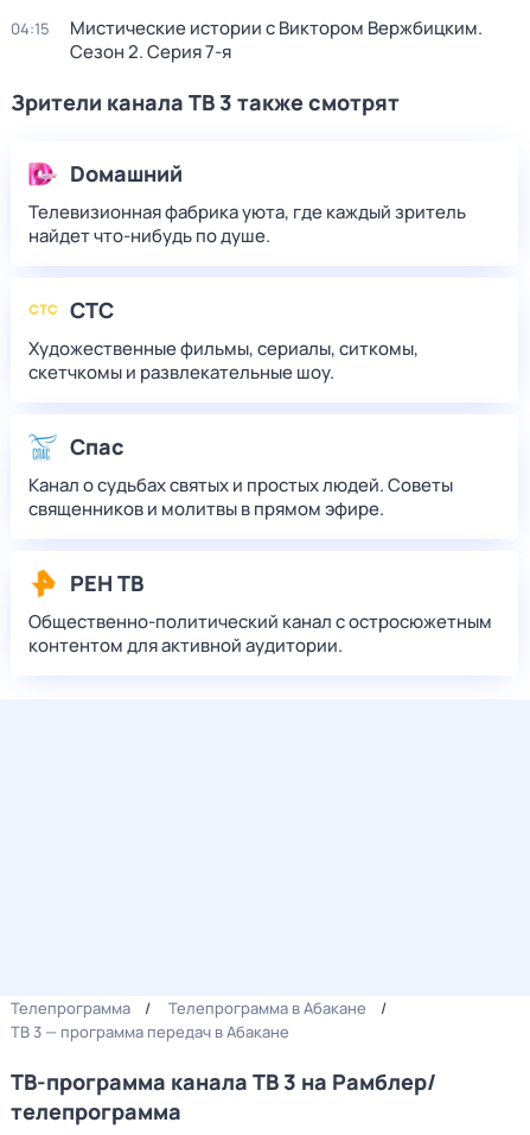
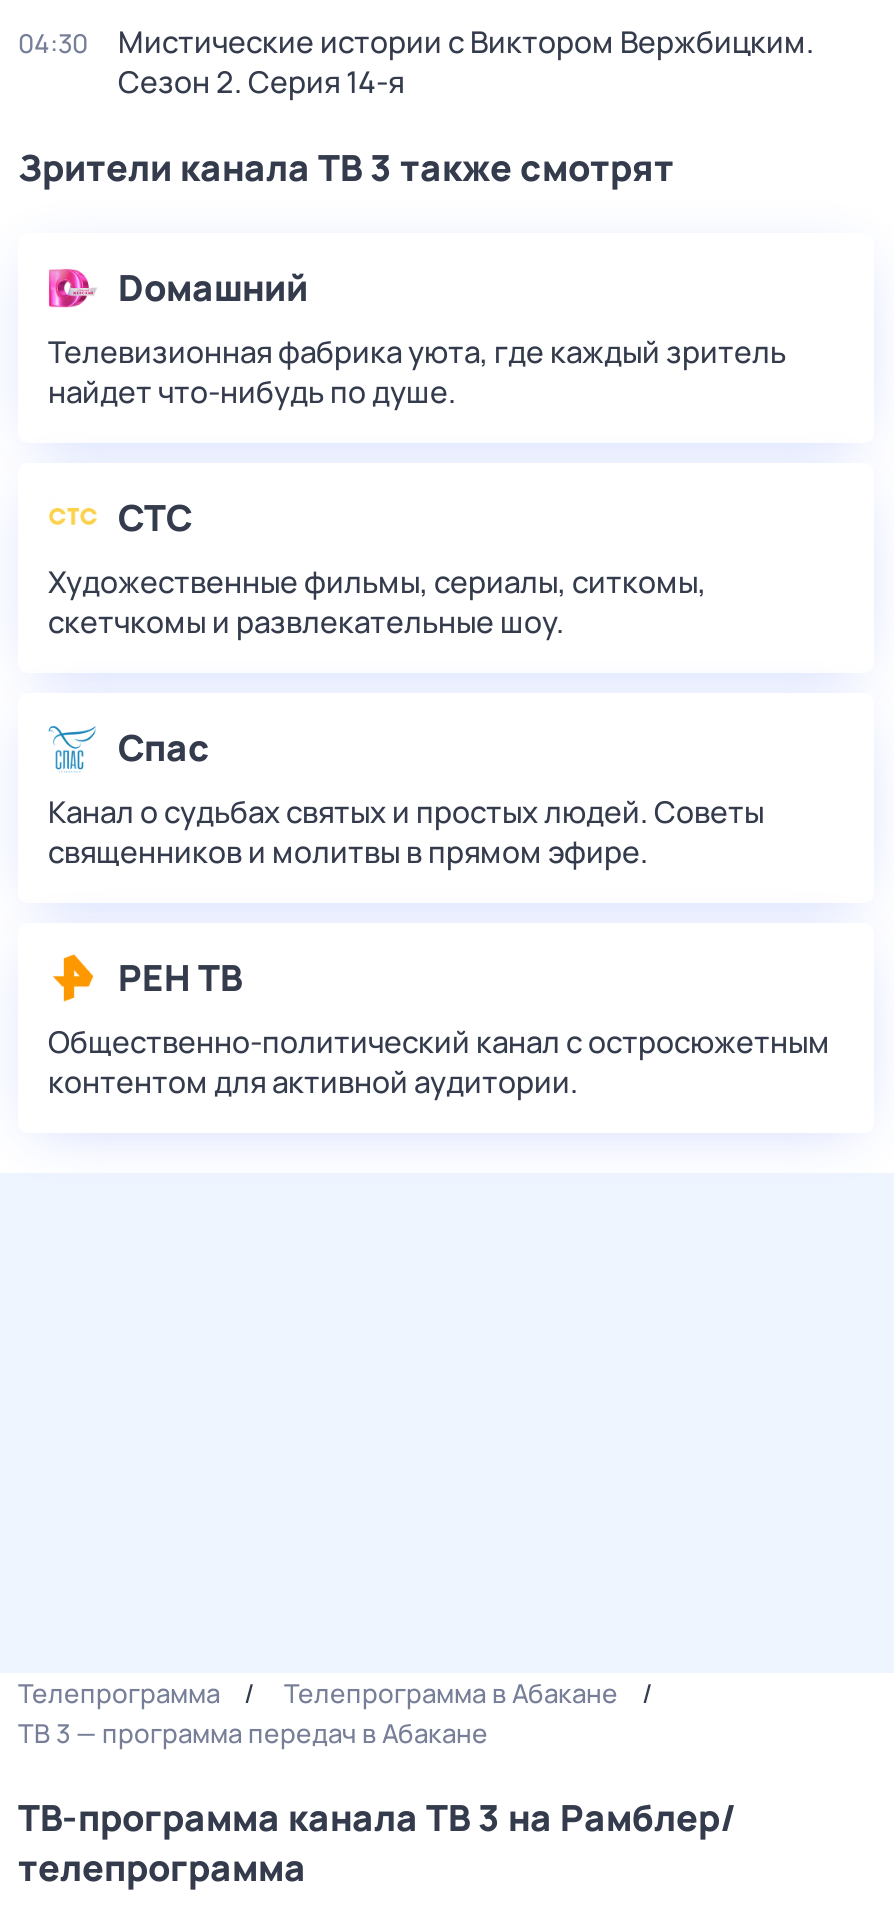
[11,15,483,40] 04:15 Мистические истории с Виктором Вержбицким. -> [18,21,814,63] 04:30 Мистические истории с Виктором Вержбицким.
[70,39,231,64] Сезон 2. Серия 7-я -> [118,61,404,103] Сезон 2. Серия 14-я

